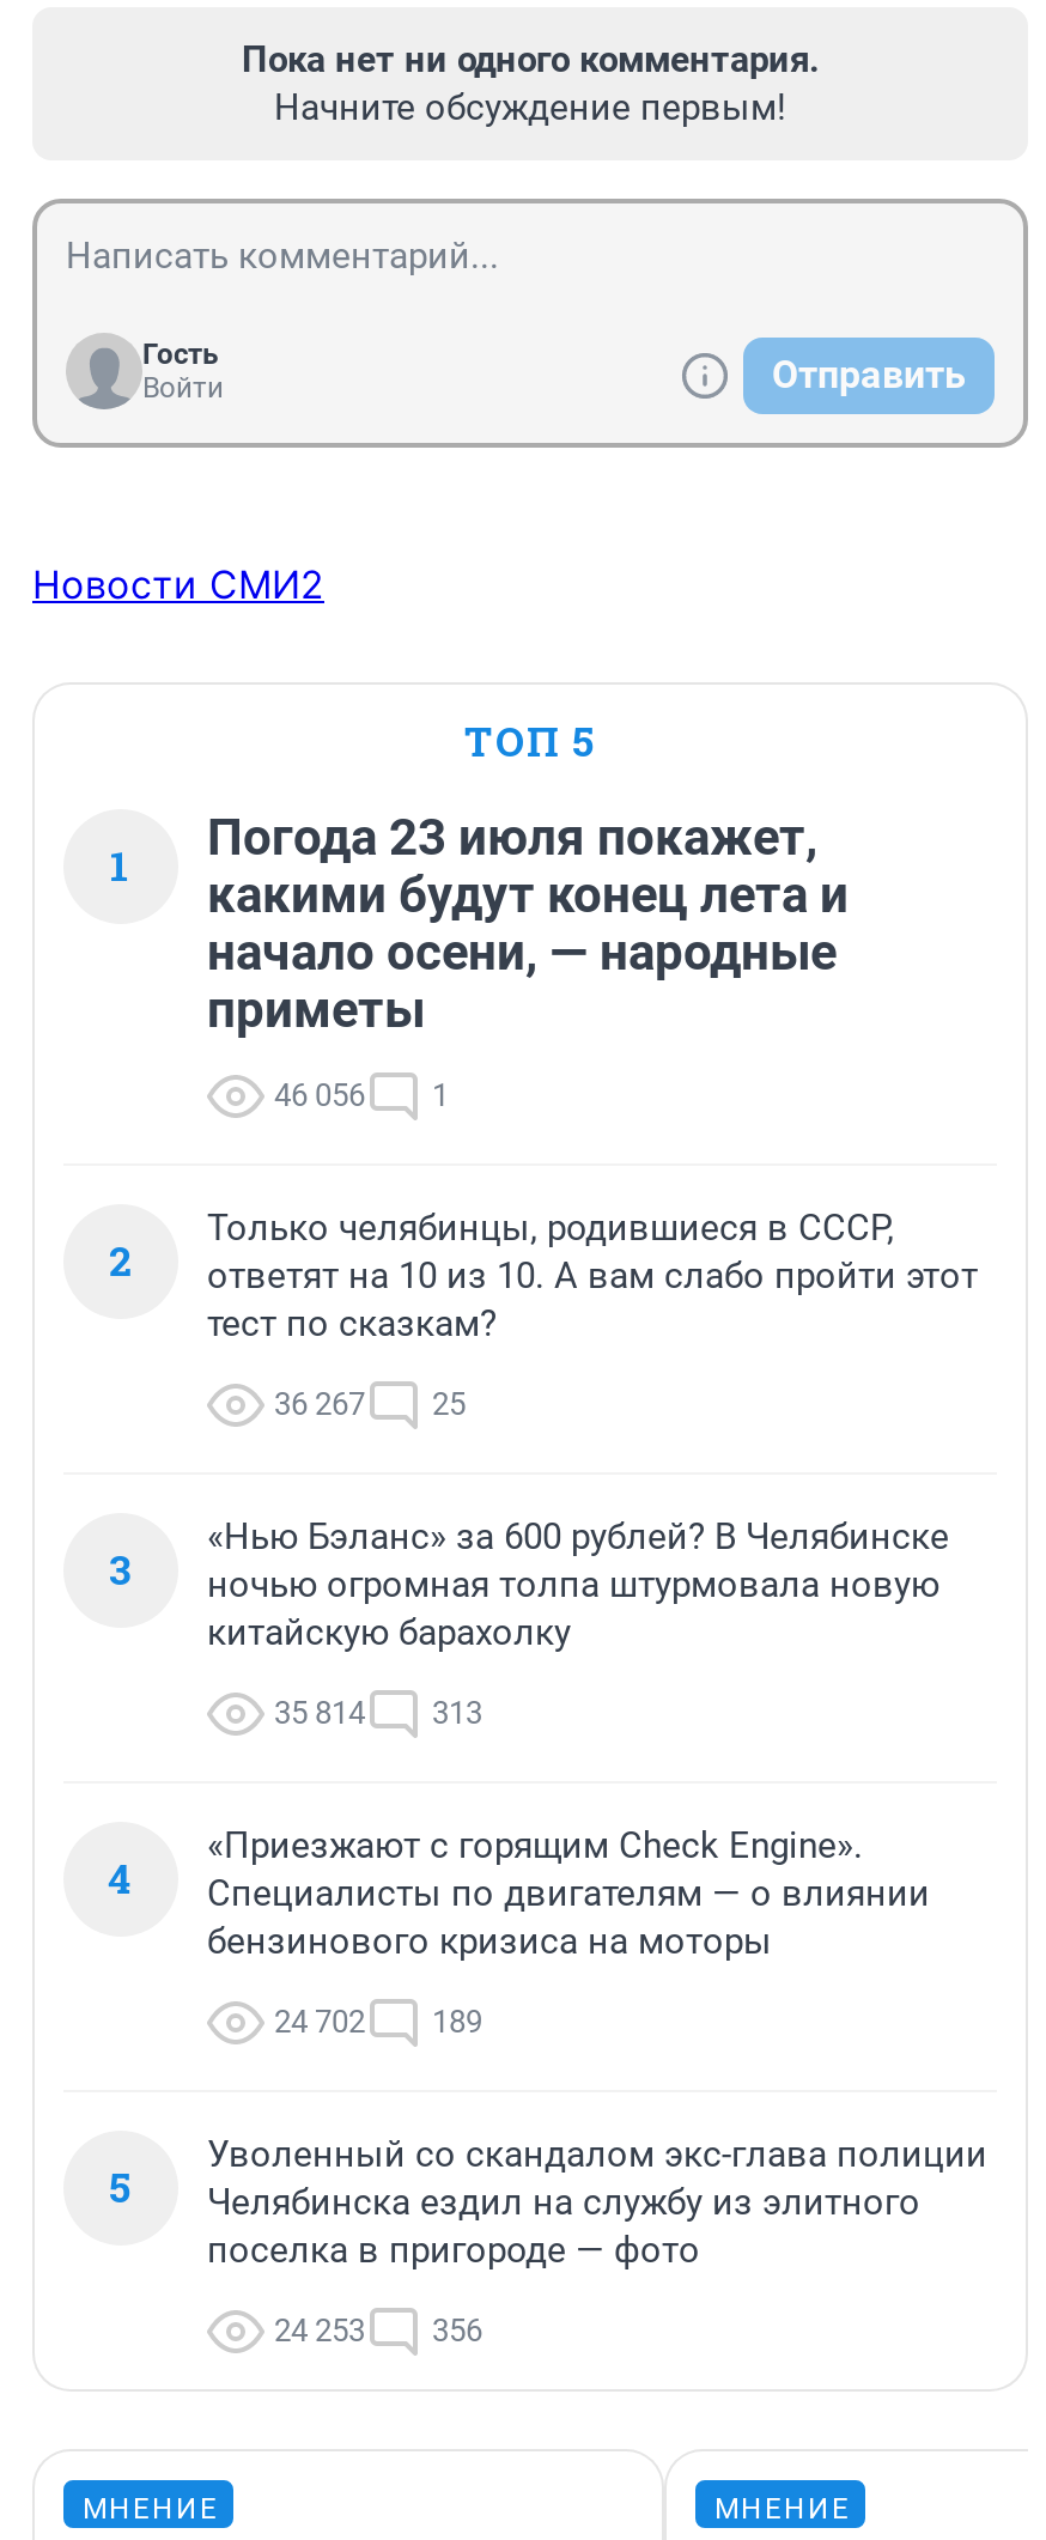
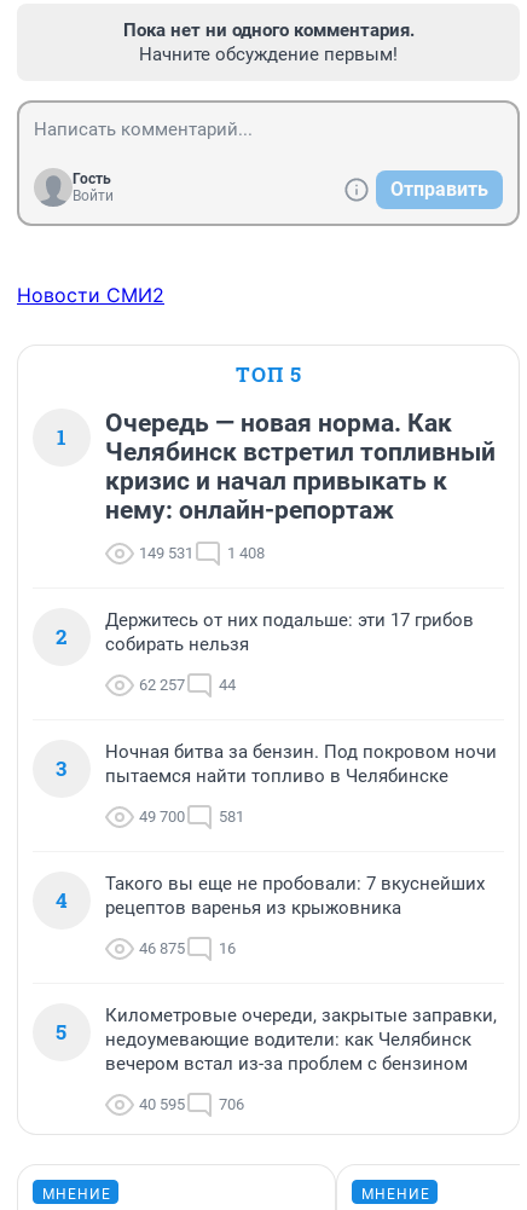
[207,809,849,1039] Погода 23 июля покажет, | какими будут конец лета и | начало осени, — народные | приметы -> [105,409,496,525] Очередь — новая норма. Как | Челябинск встретил топливный | кризис и начал привыкать к | нему: онлайн-репортаж
[274,1078,449,1113] 46 056 | 1 -> [139,544,265,562] 149 531 | 1 408
[207,1207,978,1346] Только челябинцы, родившиеся в СССР, | ответят на 10 из 10. А вам слабо пройти этот | тест по сказкам? -> [105,609,474,655] Держитесь от них подальше: эти 17 грибов | собирать нельзя
[274,1386,466,1422] 36 267 | 25 -> [139,676,236,694] 62 257 | 44
[207,1516,949,1654] «Нью Бэланс» за 600 рублей? В Челябинске | ночью огромная толпа штурмовала новую | китайскую барахолку -> [105,741,497,787] Ночная битва за бензин. Под покровом ночи | пытаемся найти топливо в Челябинске
[274,1695,482,1731] 35 814 | 313 -> [139,808,244,826] 49 700 | 581
[207,1824,930,1963] «Приезжают с горящим Check Engine». | Специалисты по двигателям — о влиянии | бензинового кризиса на моторы -> [105,873,485,919] Такого вы еще не пробовали: 7 вкуснейших | рецептов варенья из крыжовника
[274,2004,482,2040] 24 702 | 189 -> [139,939,236,957] 46 875 | 16
[207,2133,987,2272] Уволенный со скандалом экс-глава полиции | Челябинска ездил на службу из элитного | поселка в пригороде — фото -> [105,1005,497,1075] Километровые очереди, закрытые заправки, | недоумевающие водители: как Челябинск | вечером встал из-за проблем с бензином
[274,2313,482,2349] 24 253 | 356 -> [139,1095,244,1113] 40 595 | 706

